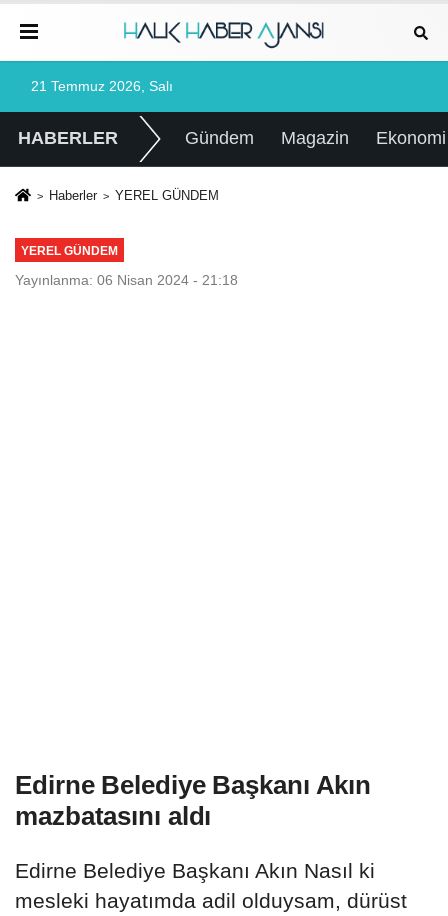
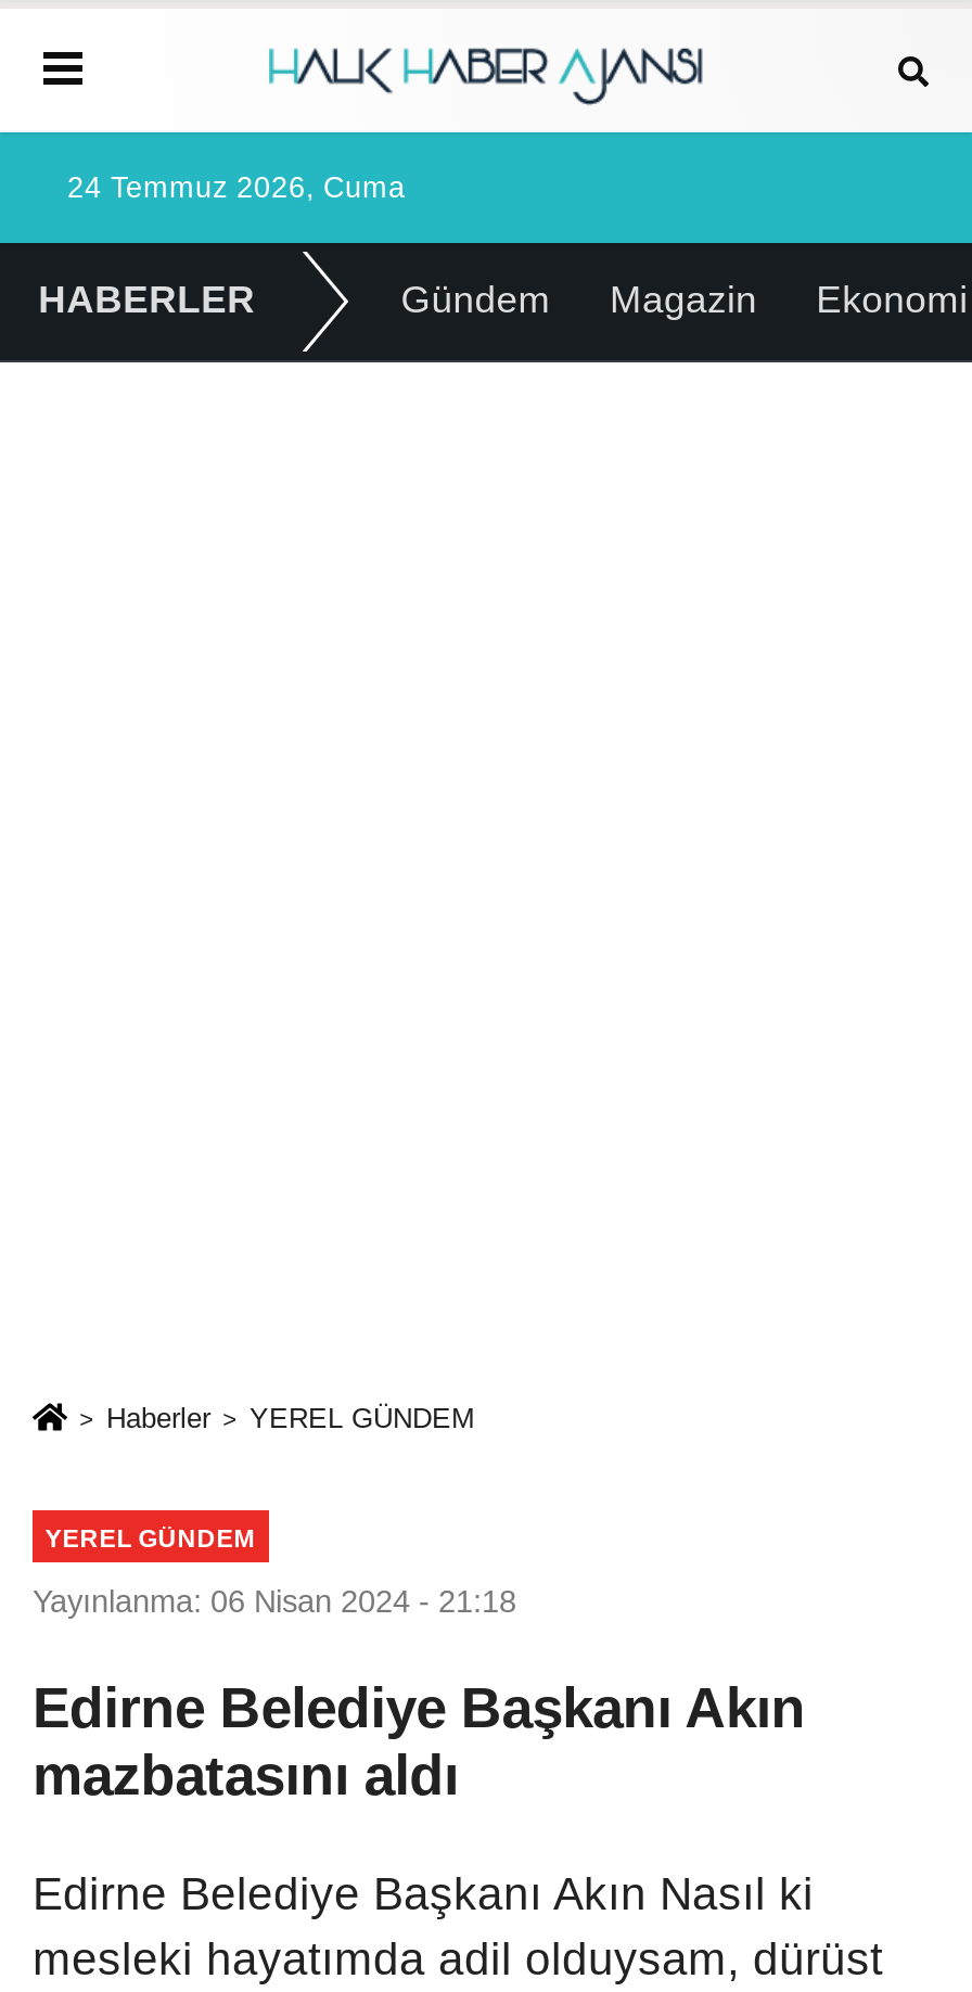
[31,79,173,94] 21 Temmuz 2026, Salı -> [67,171,406,204] 24 Temmuz 2026, Cuma
moved [15,188,238,288] -> [33,1401,516,1619]: Haberler | YEREL GÜNDEM | YEREL GÜNDEM | Yayınlanma: 06 Nisan 2024 - 21:18

